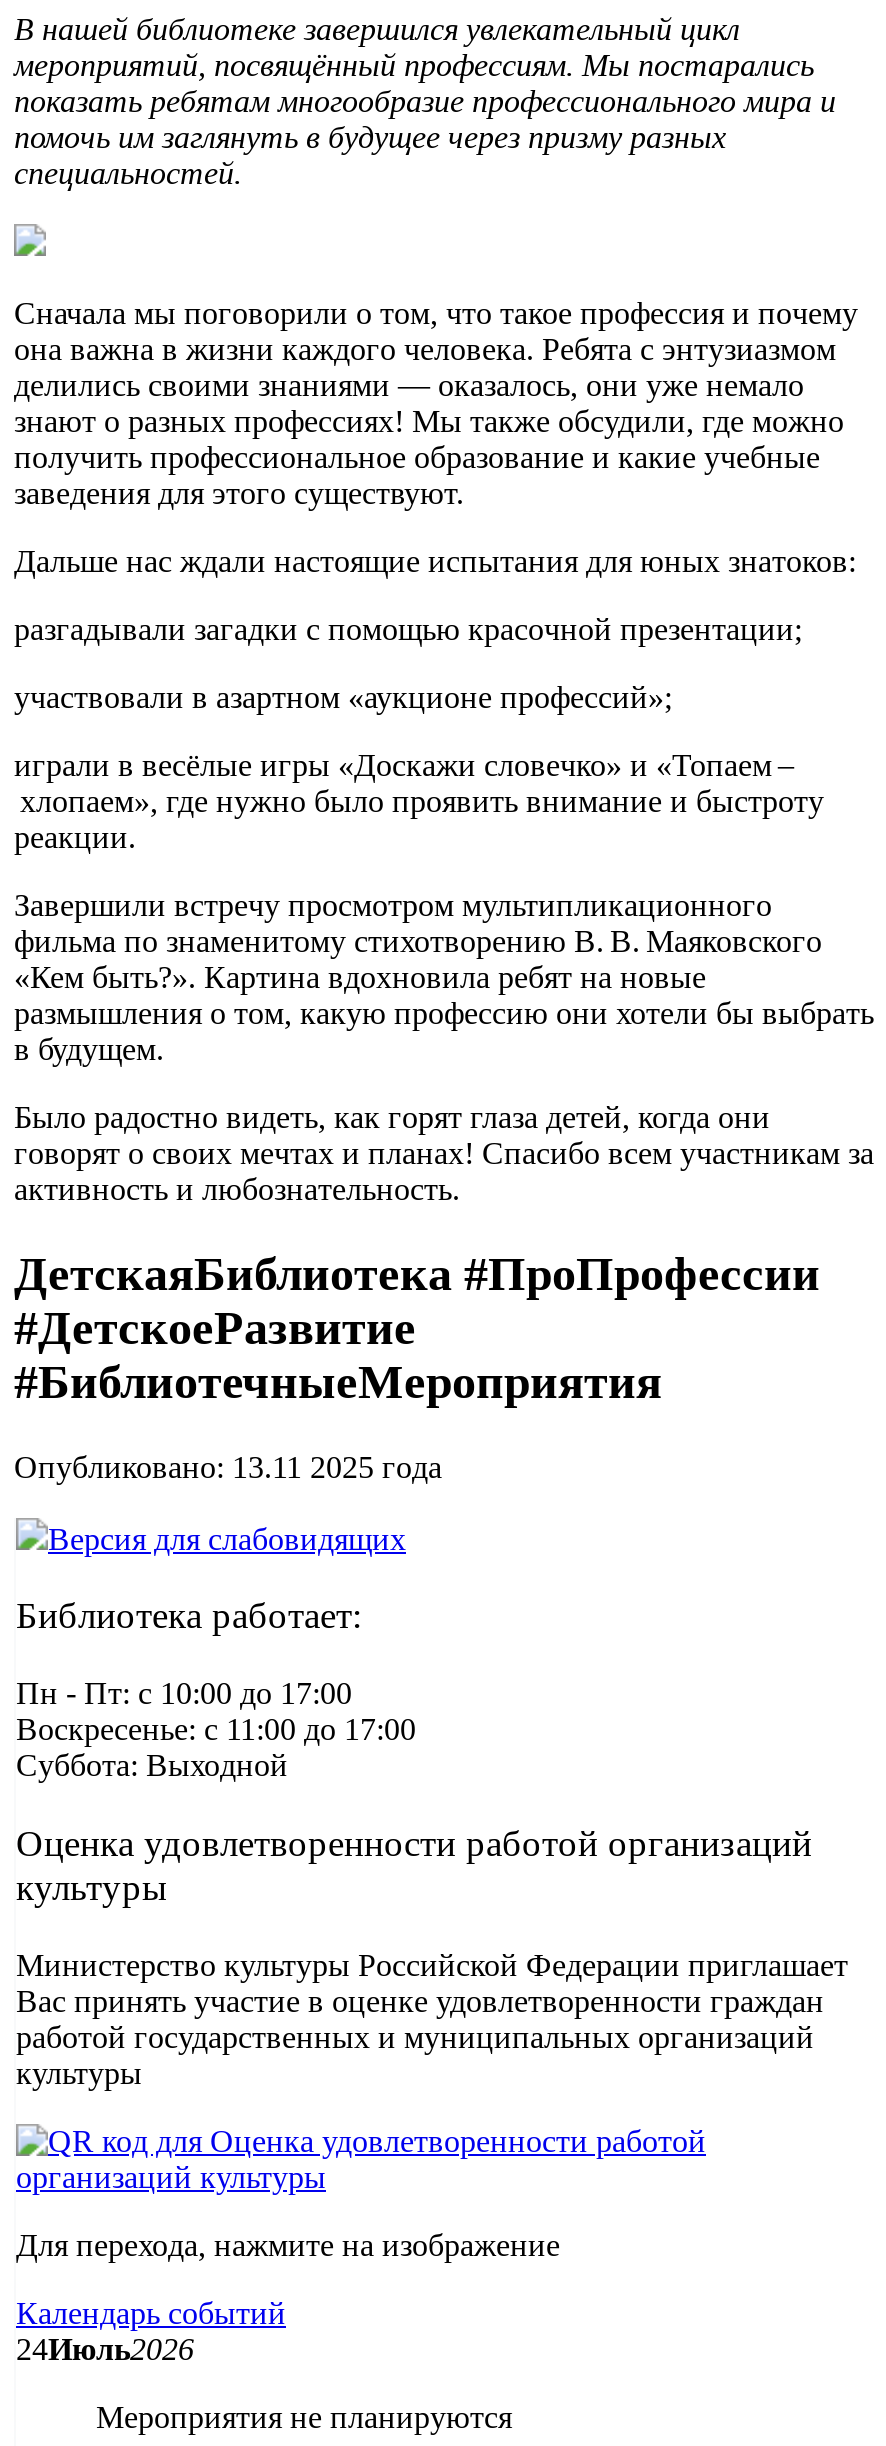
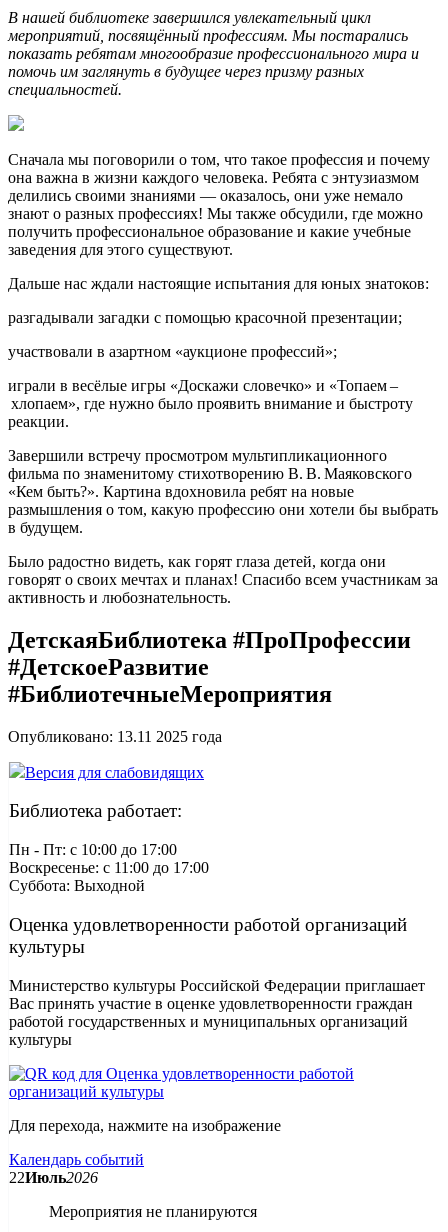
[16,2331,194,2365] 24Июль2026 -> [9,1169,98,1186] 22Июль2026

